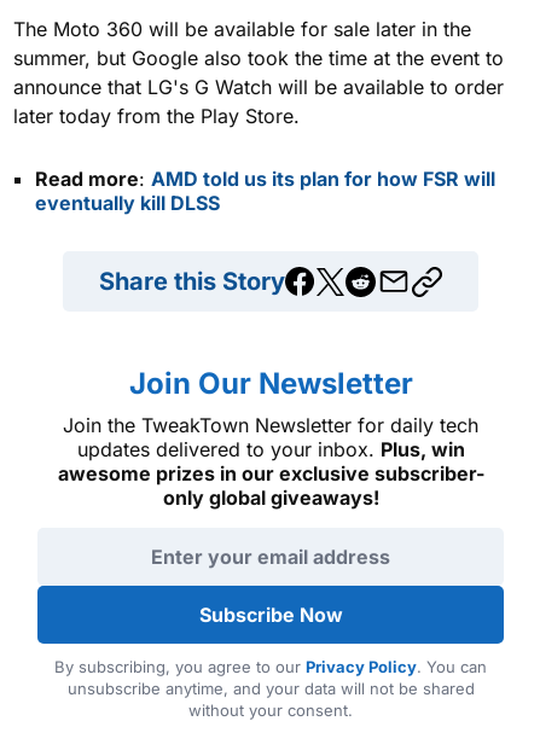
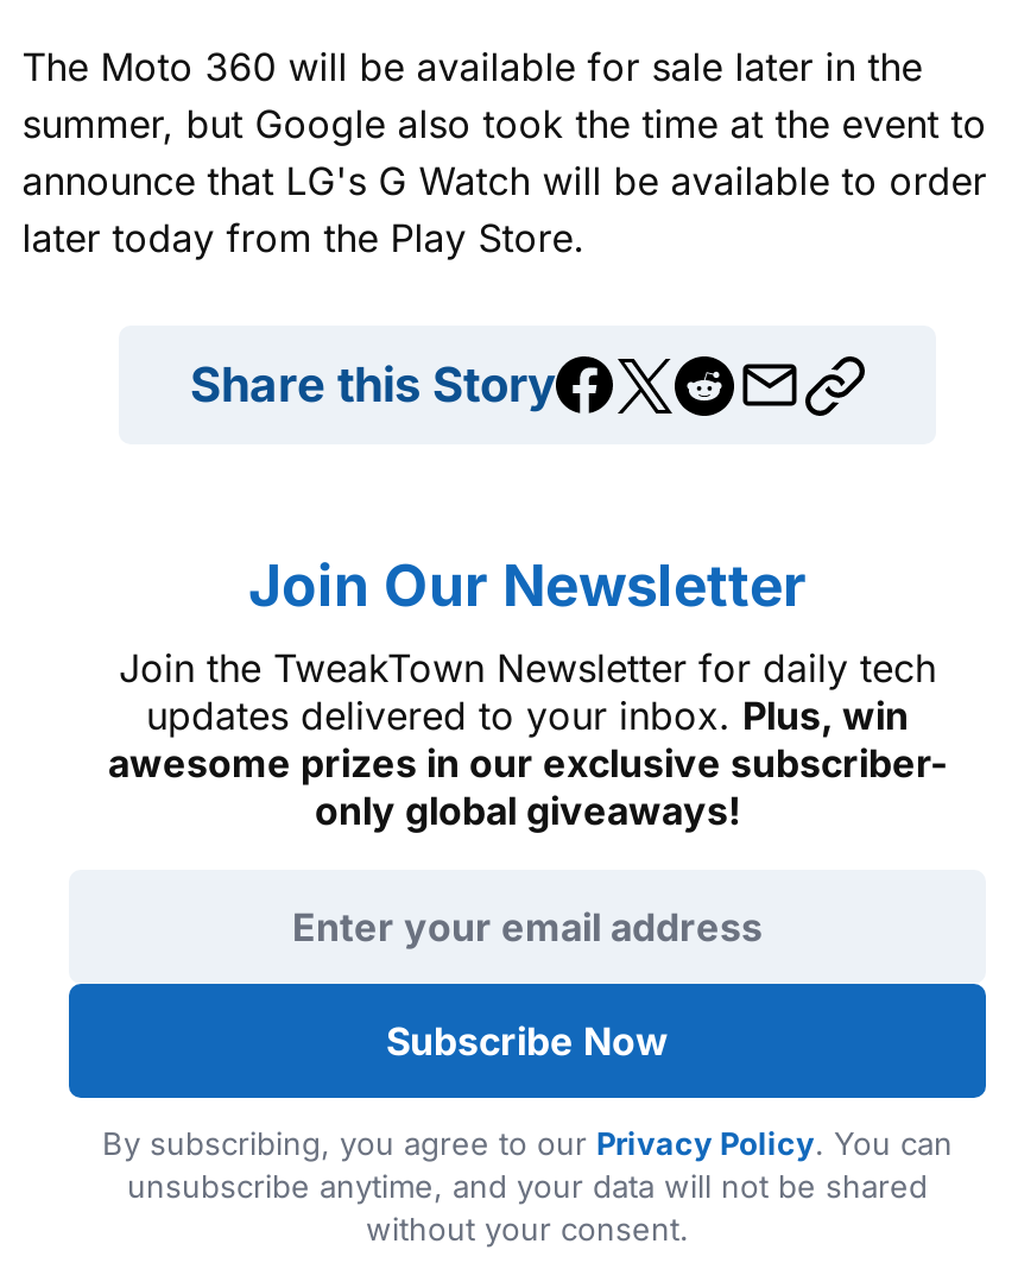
[35,167,496,216] Read more: AMD told us its plan for how FSR will | eventually kill DLSS -> none

